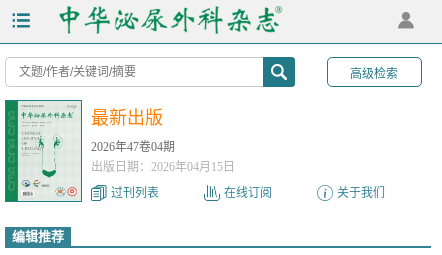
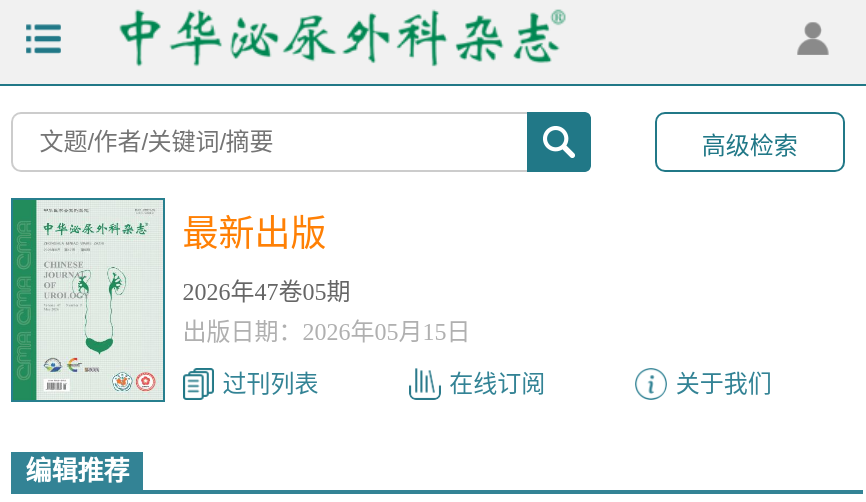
[91,140,175,154] 2026年47卷04期 -> [182,278,350,306] 2026年47卷05期
[91,160,235,174] 出版日期：2026年04月15日 -> [182,318,470,346] 出版日期：2026年05月15日

